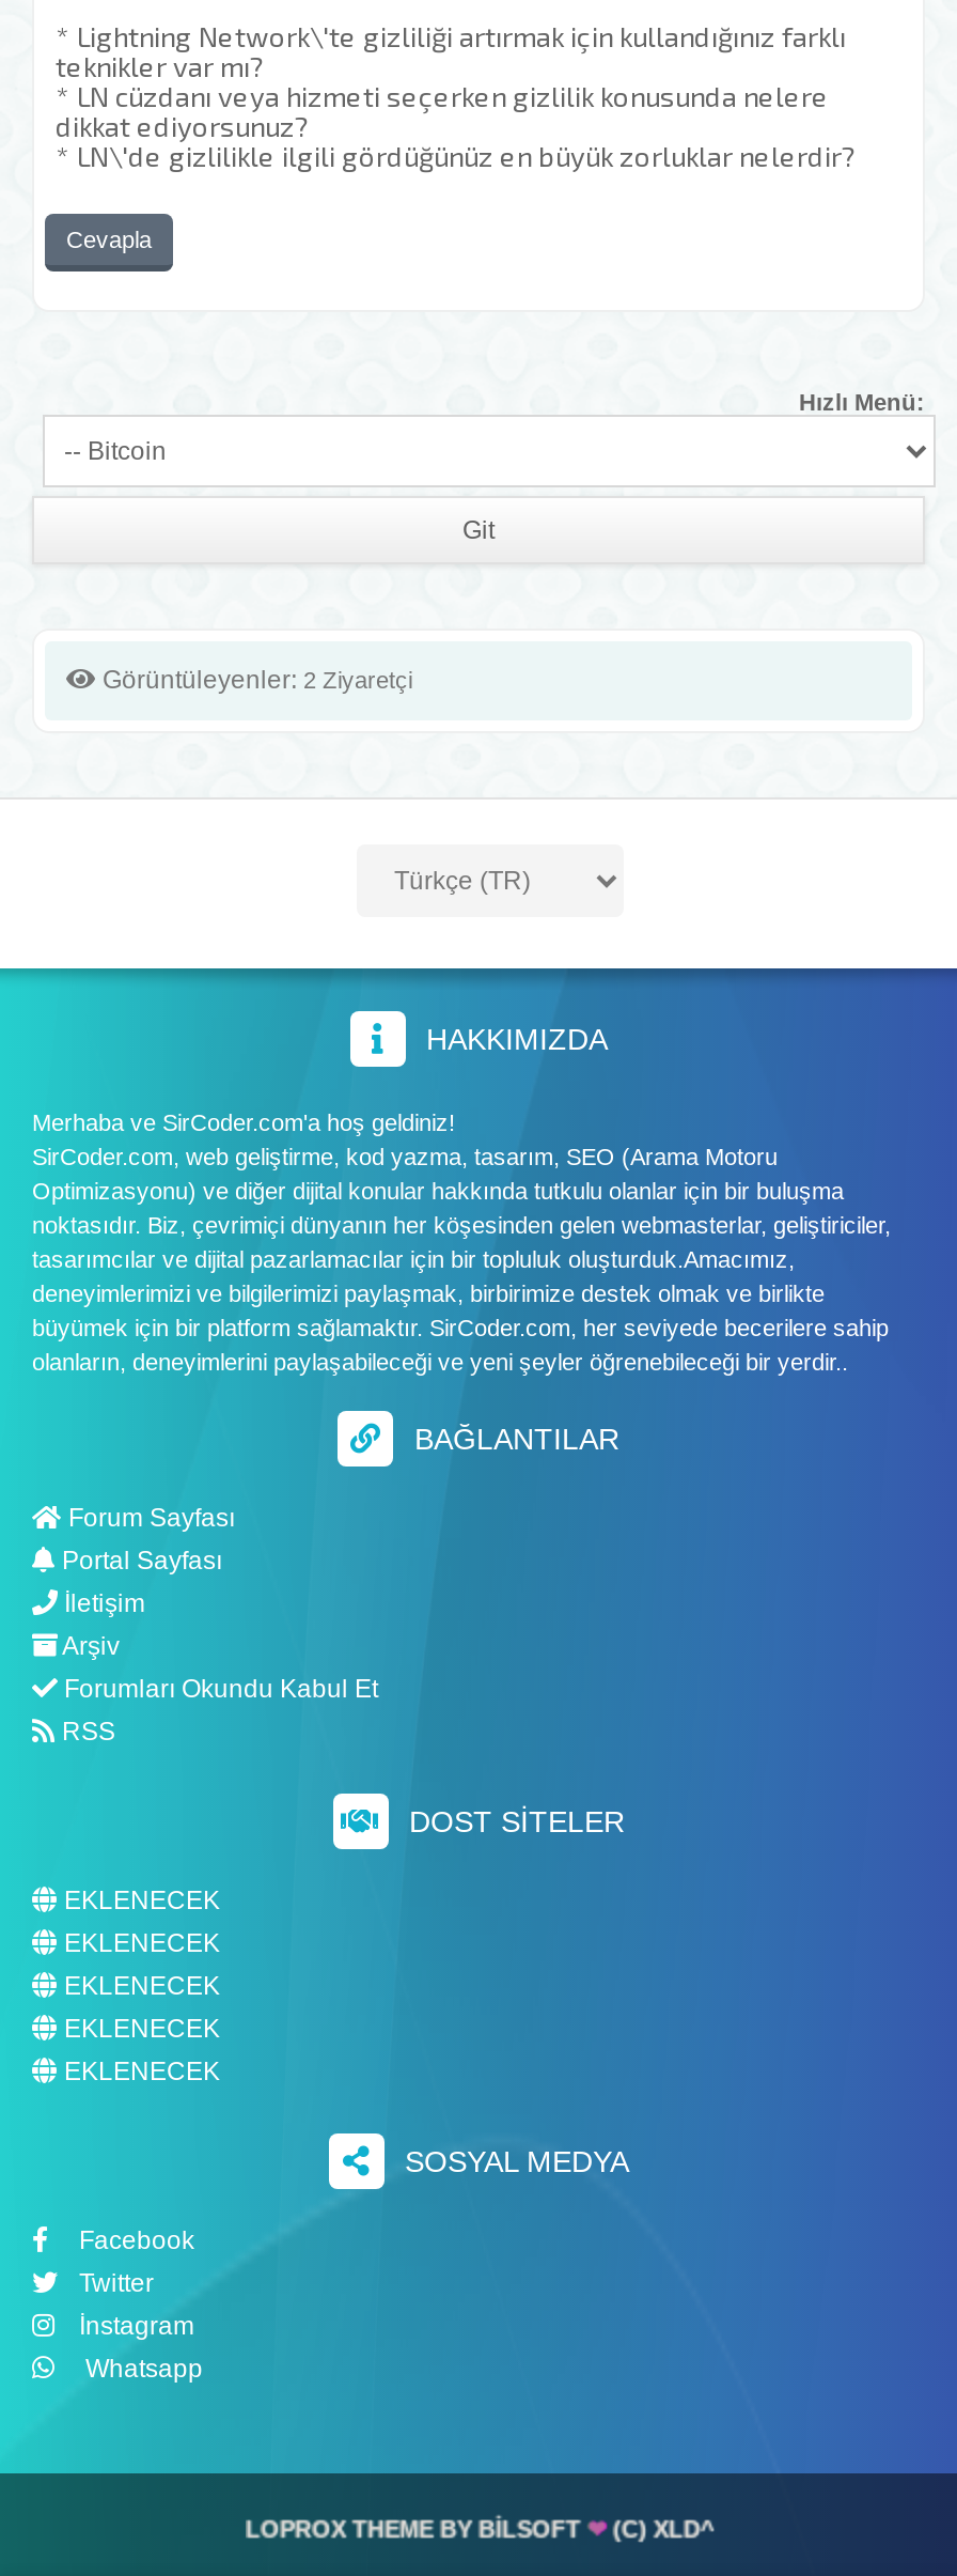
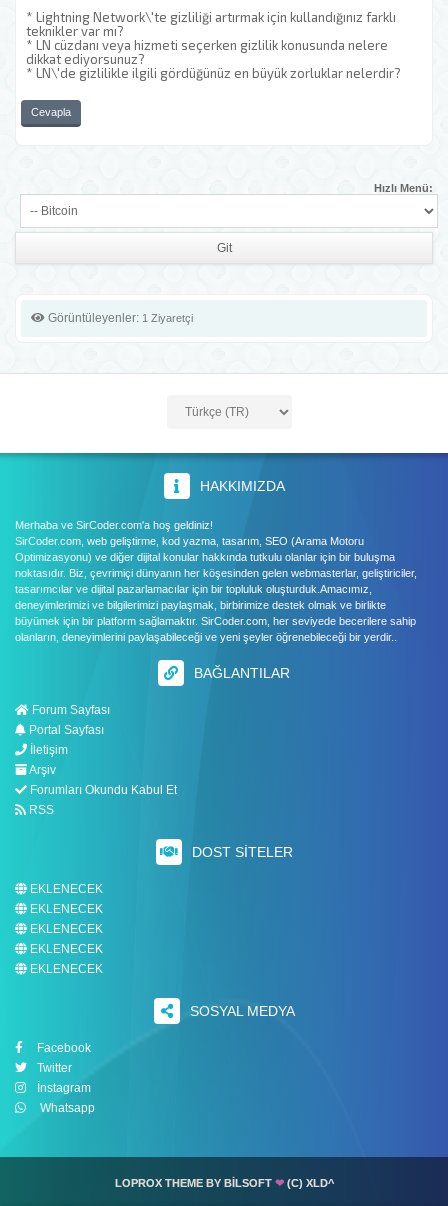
[96,665,412,695] Görüntüleyenler: 2 Ziyaretçi -> [45,311,193,325] Görüntüleyenler: 1 Ziyaretçi

